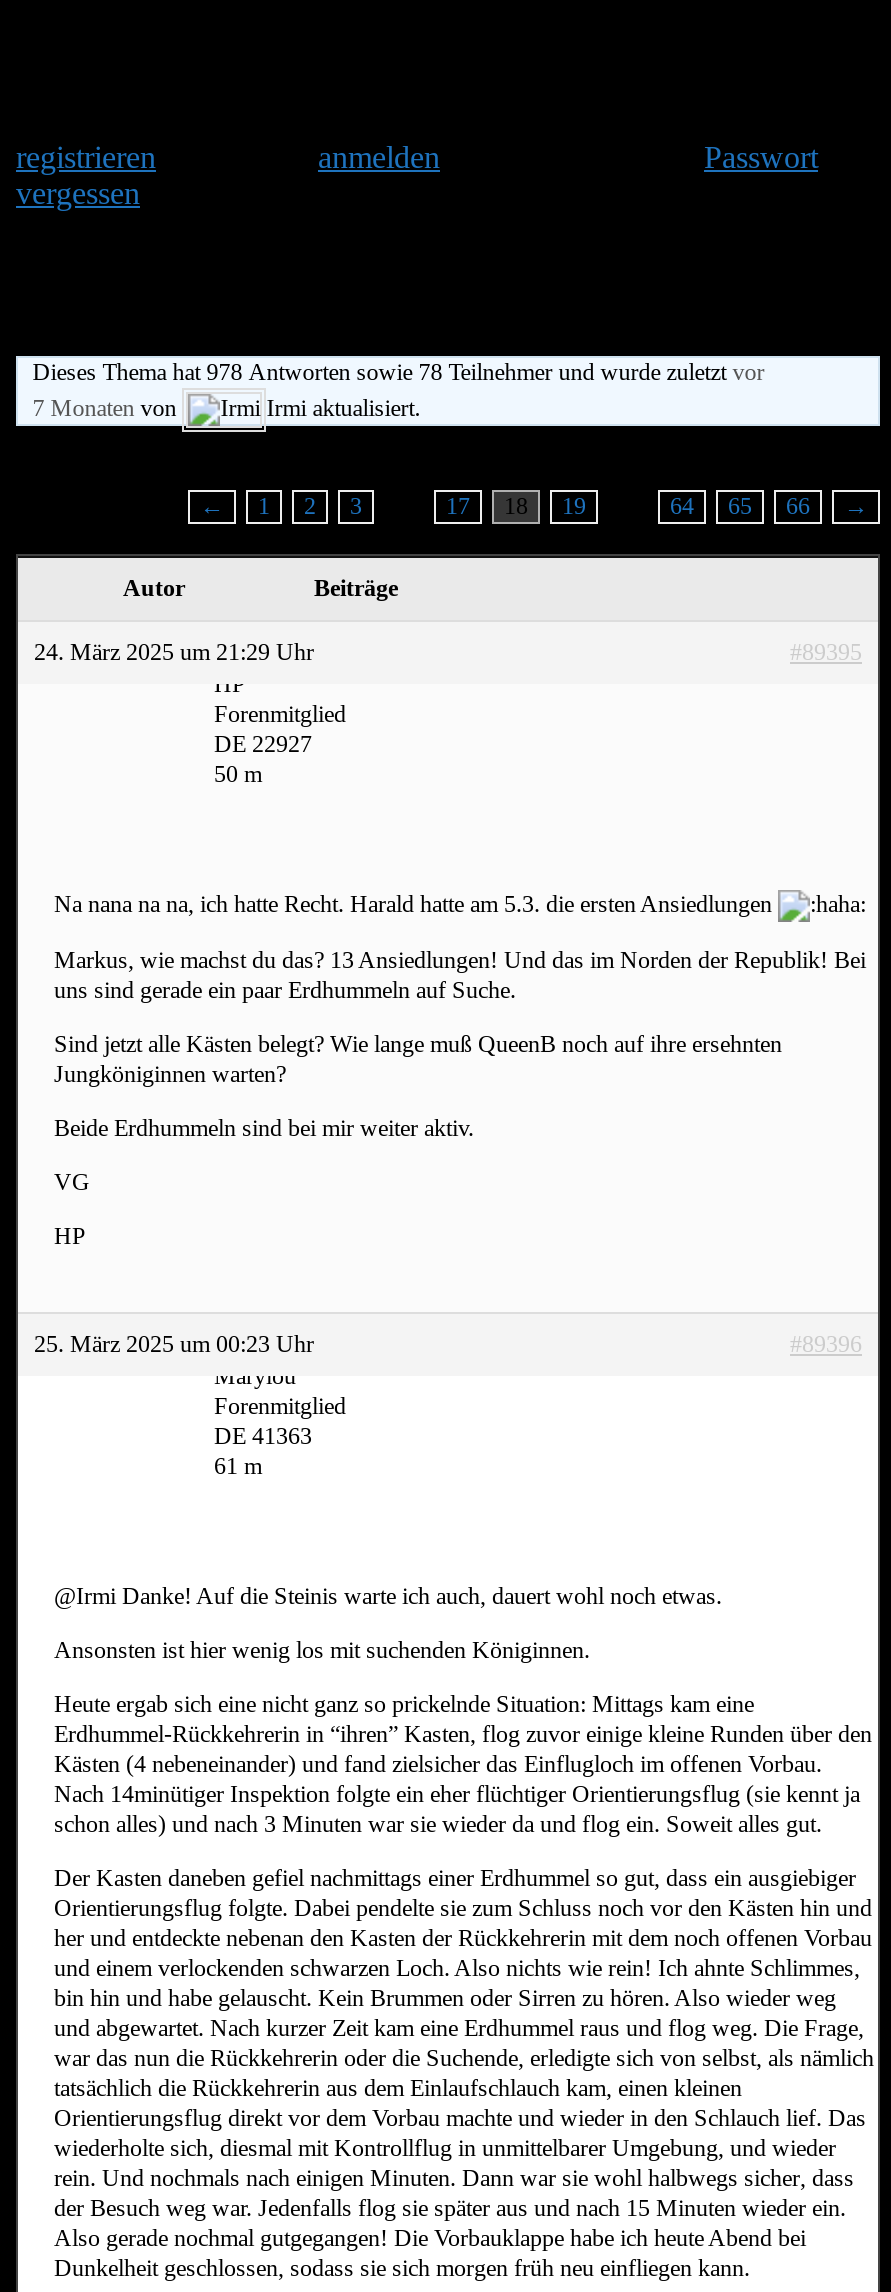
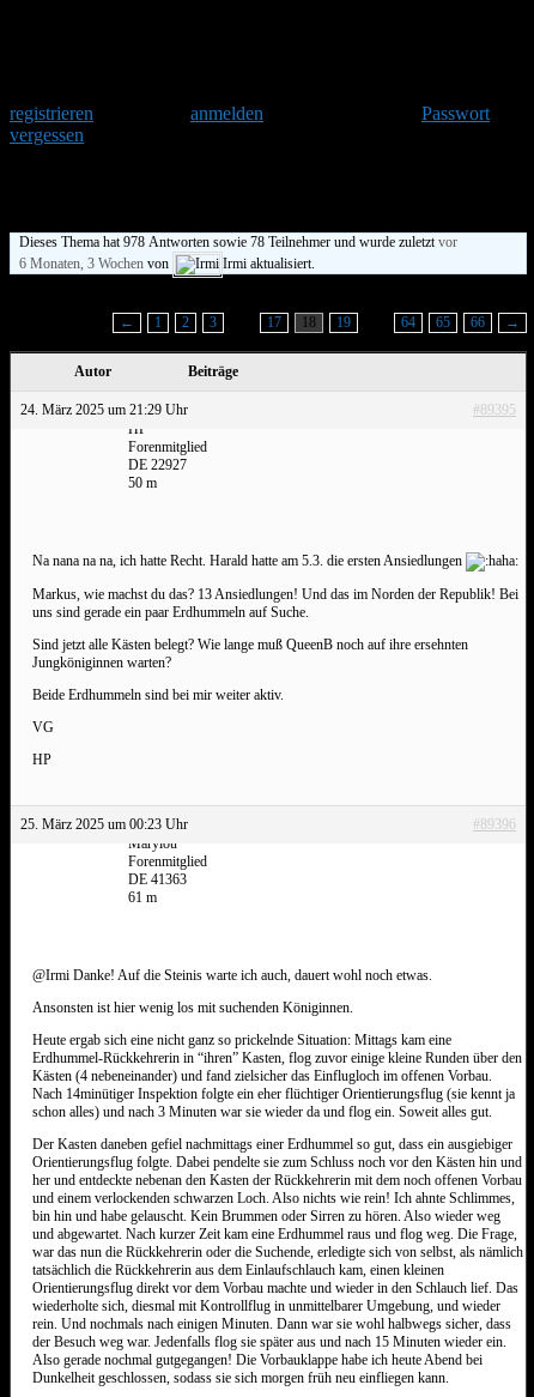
[32,394,182,422] 7 Monaten von -> [19,255,173,272] 6 Monaten, 3 Wochen von

